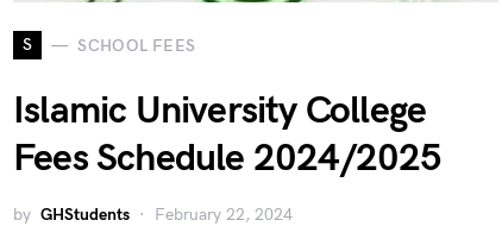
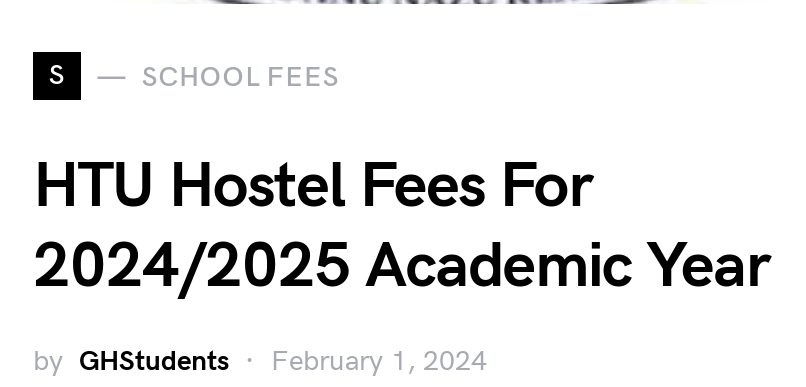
[13,88,442,182] Islamic University College | Fees Schedule 2024/2025 -> [33,148,770,306] HTU Hostel Fees For | 2024/2025 Academic Year
[155,205,293,225] February 22, 2024 -> [271,344,487,378] February 1, 2024

